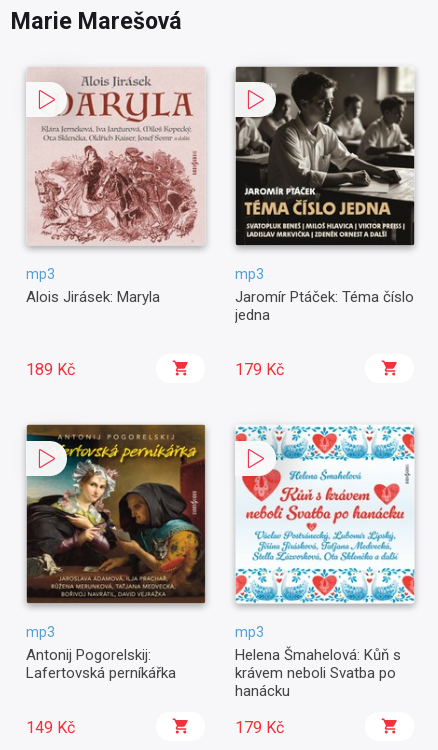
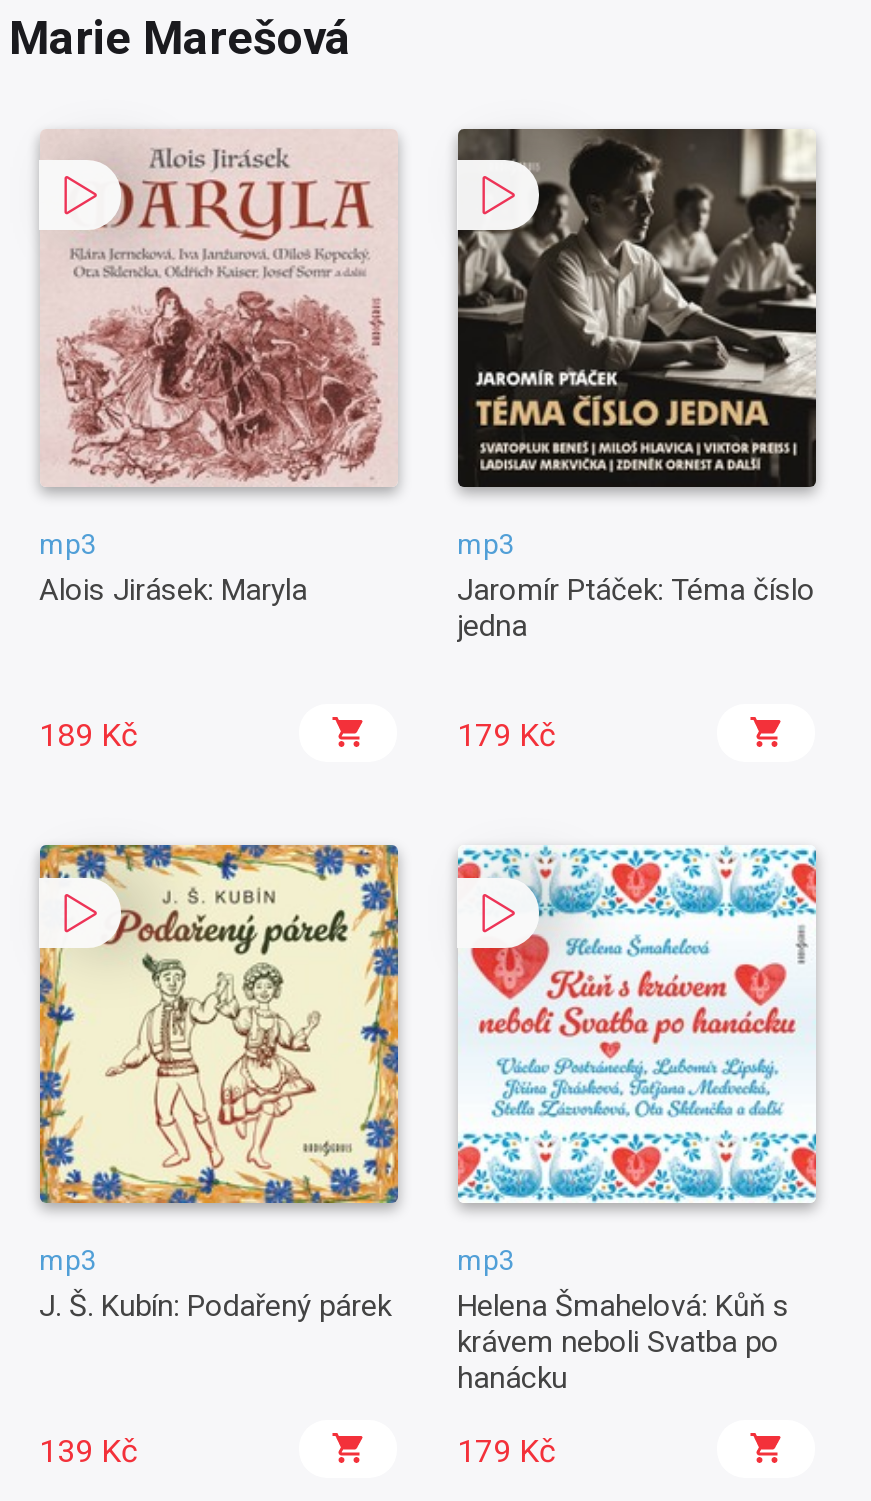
[26,424,206,604] [image] -> [39,844,399,1204] [image]
[26,646,176,682] Antonij Pogorelskij: | Lafertovská perníkářka -> [39,1288,391,1324] J. Š. Kubín: Podařený párek
[26,718,75,737] 149 Kč -> [39,1432,137,1470] 139 Kč

